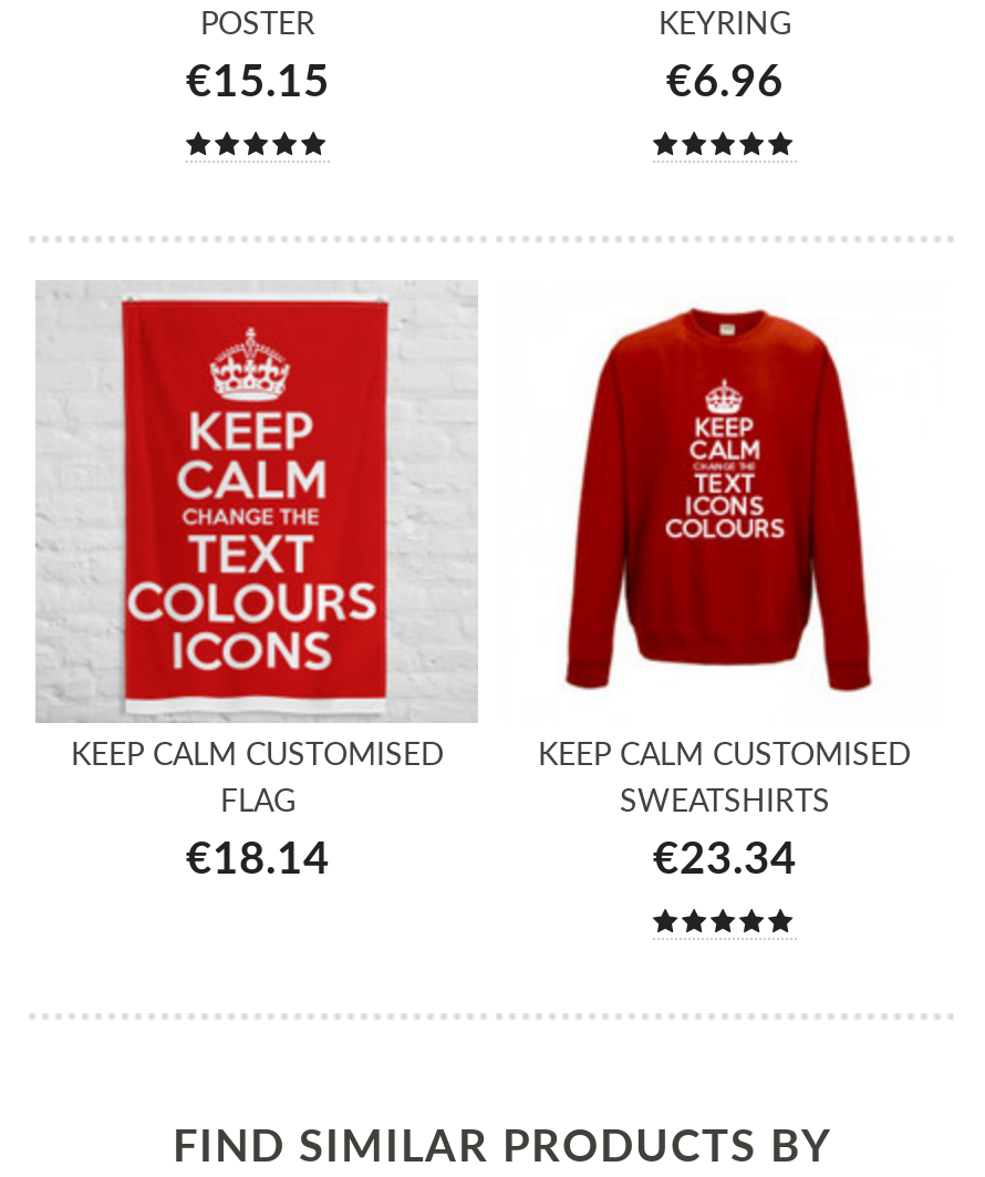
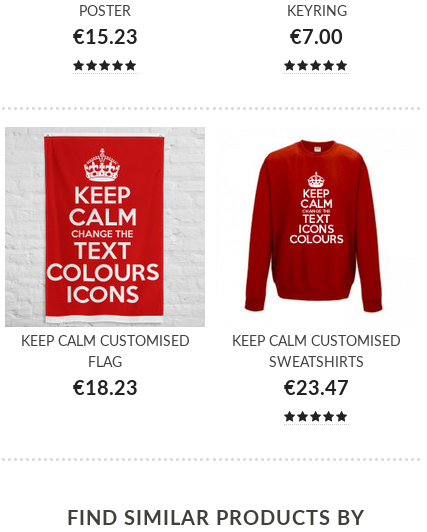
[186,61,330,105] €15.15 -> [73,28,138,48] €15.23
[666,61,784,105] €6.96 -> [290,28,343,48] €7.00
[186,838,330,882] €18.14 -> [73,379,138,399] €18.23
[653,838,797,882] €23.34 -> [284,379,349,399] €23.47

